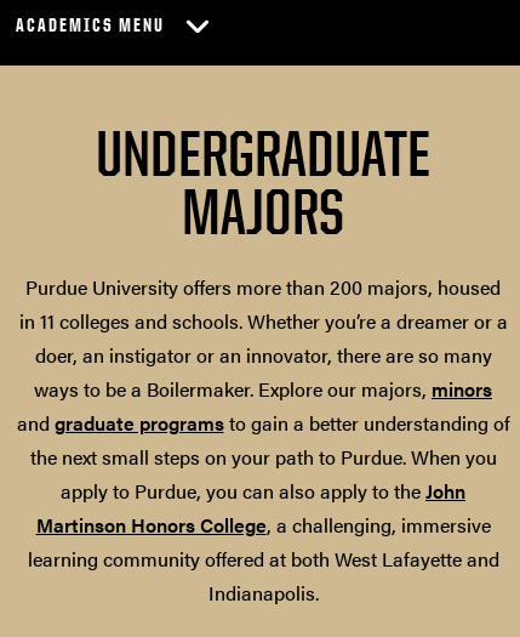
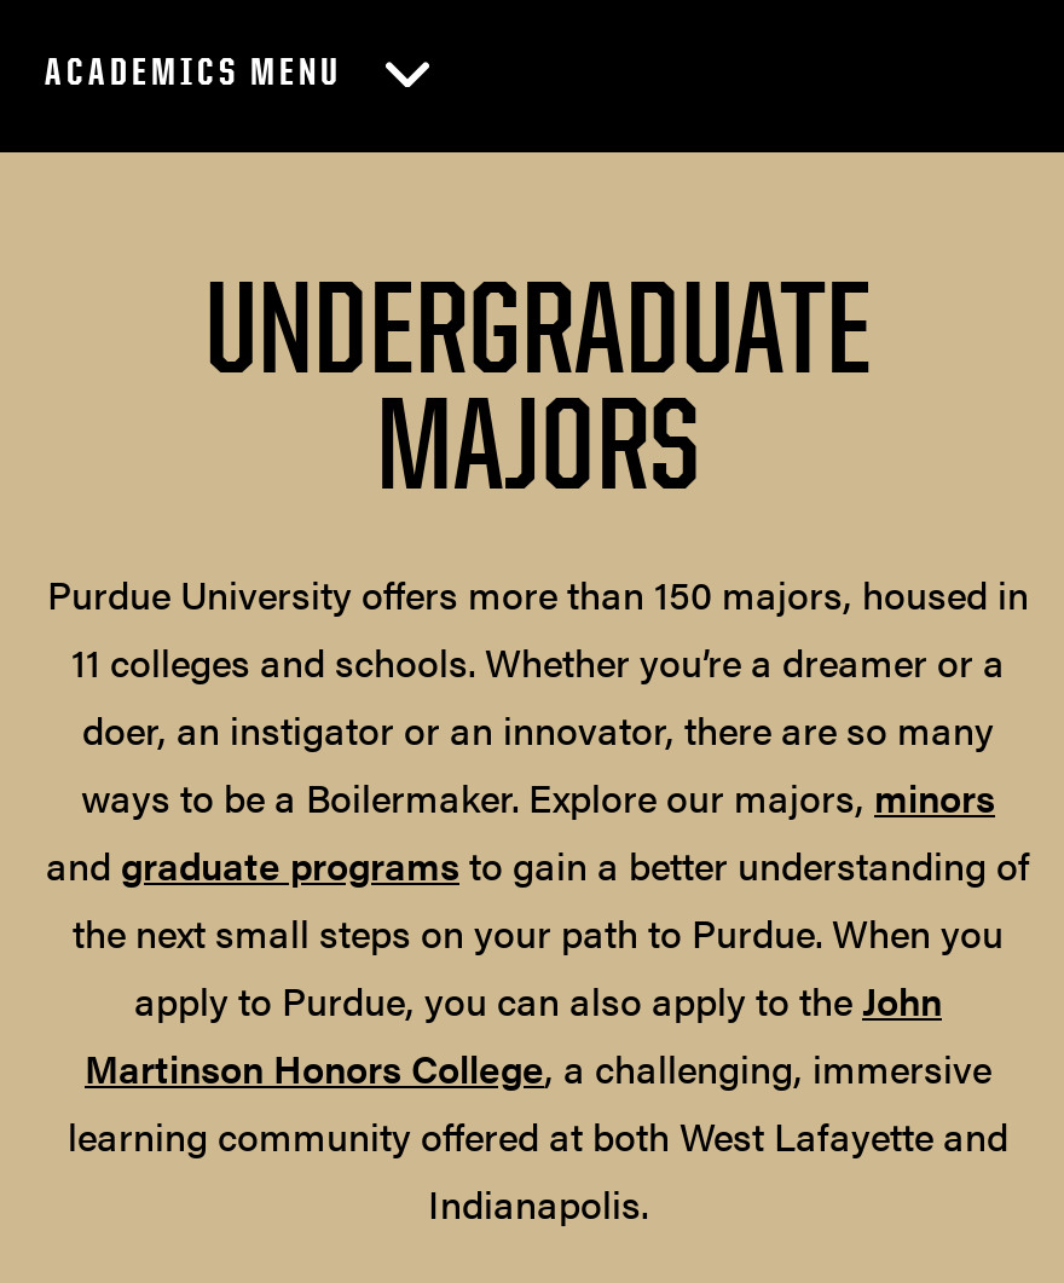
[19,273,507,335] Purdue University offers more than 200 majors, housed | in 11 colleges and schools. Whether you’re a dreamer or a -> [47,566,1029,690] Purdue University offers more than 150 majors, housed in | 11 colleges and schools. Whether you’re a dreamer or a

